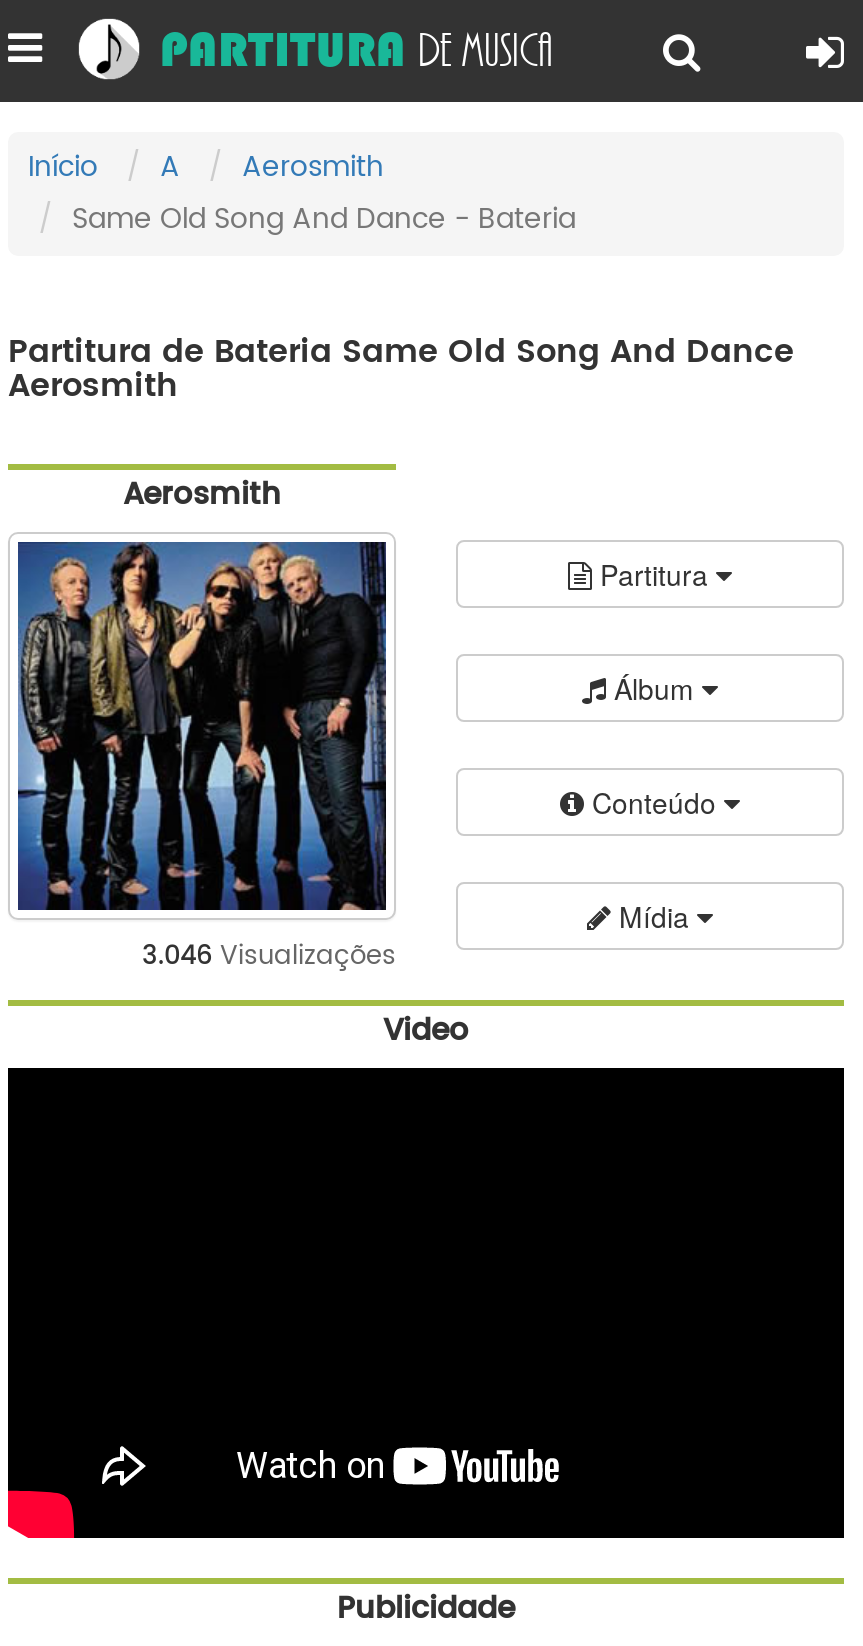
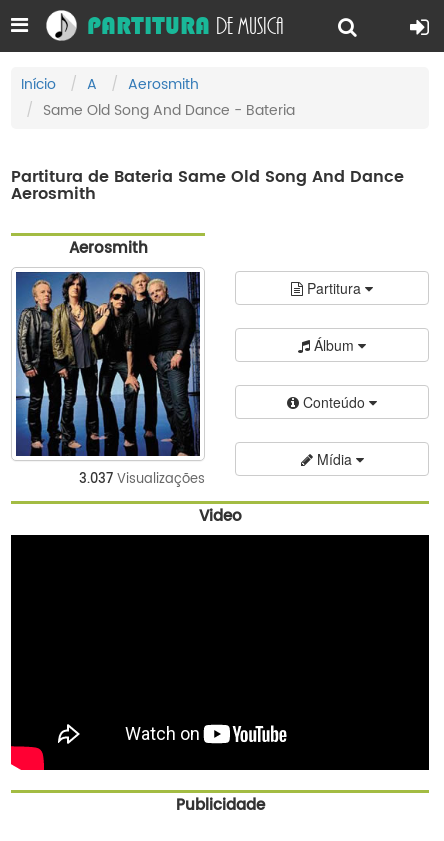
[142,936,396,978] 3.046 Visualizações -> [79,469,205,490] 3.037 Visualizações

